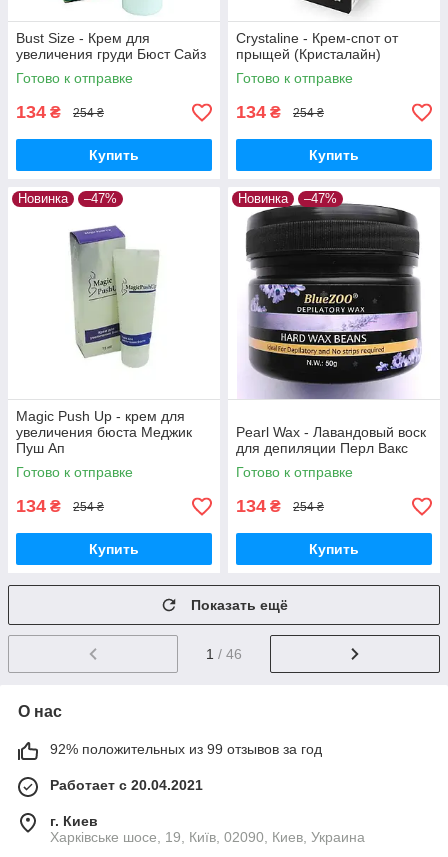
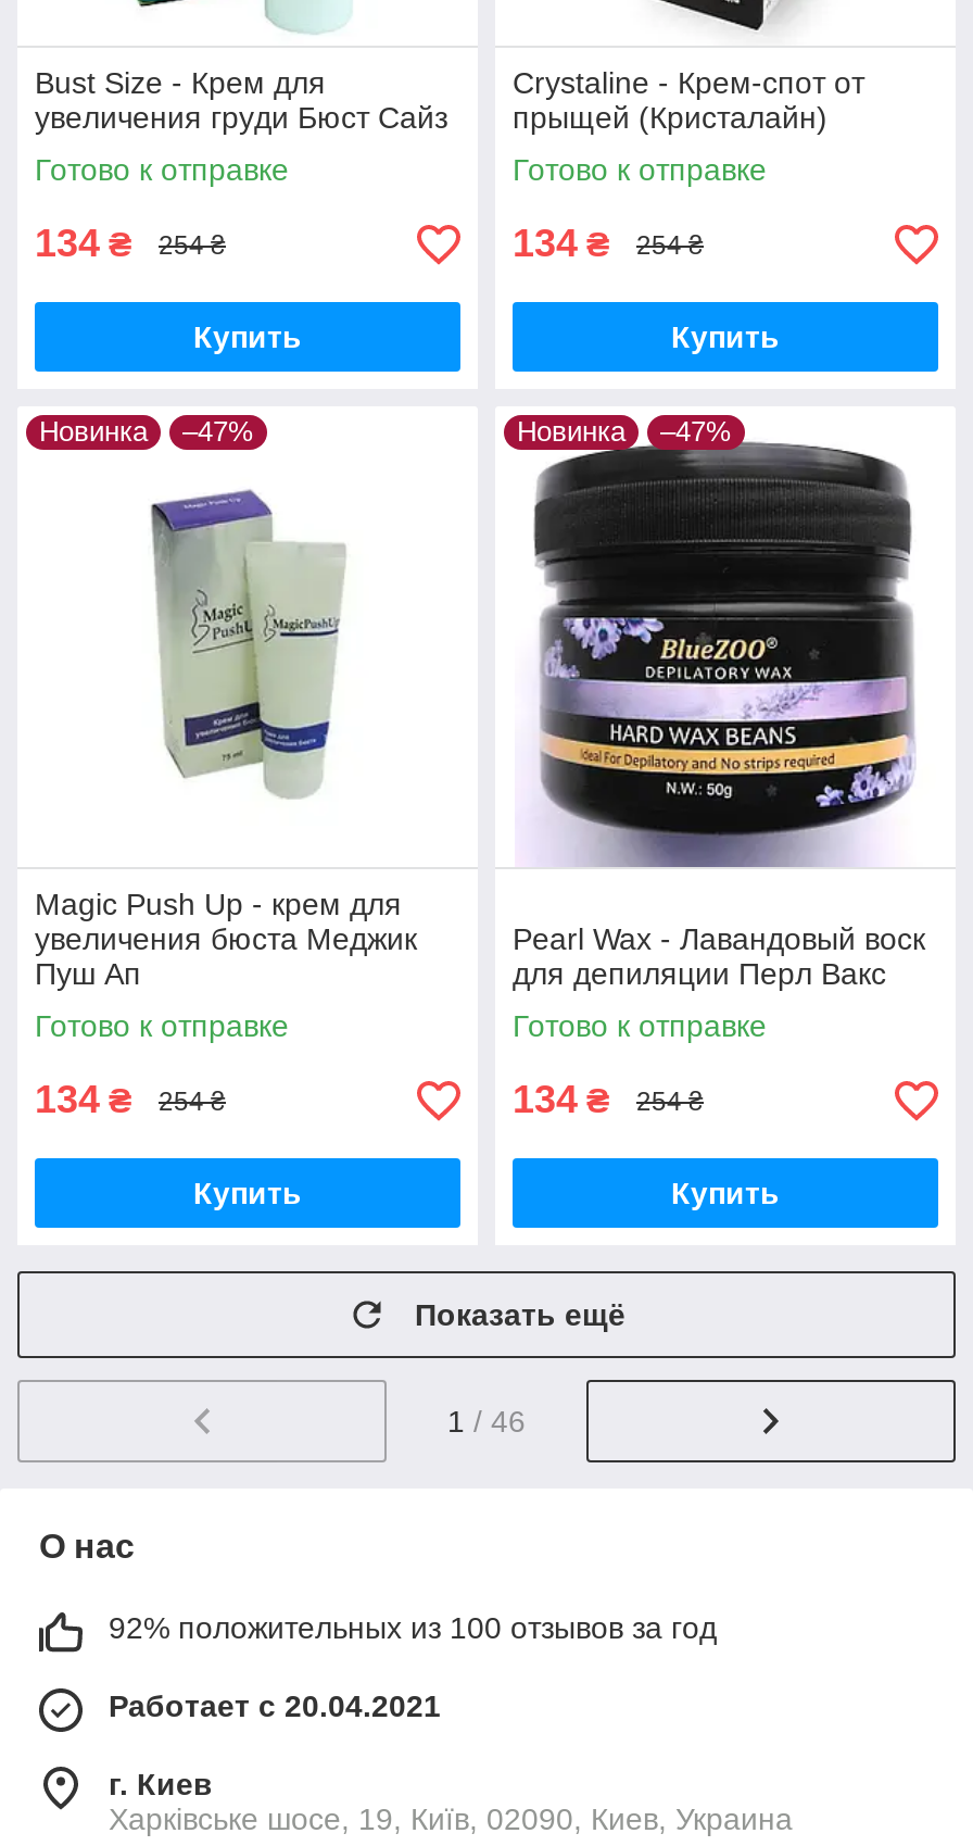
[50,741,322,757] 92% положительных из 99 отзывов за год -> [109,1610,717,1645] 92% положительных из 100 отзывов за год

